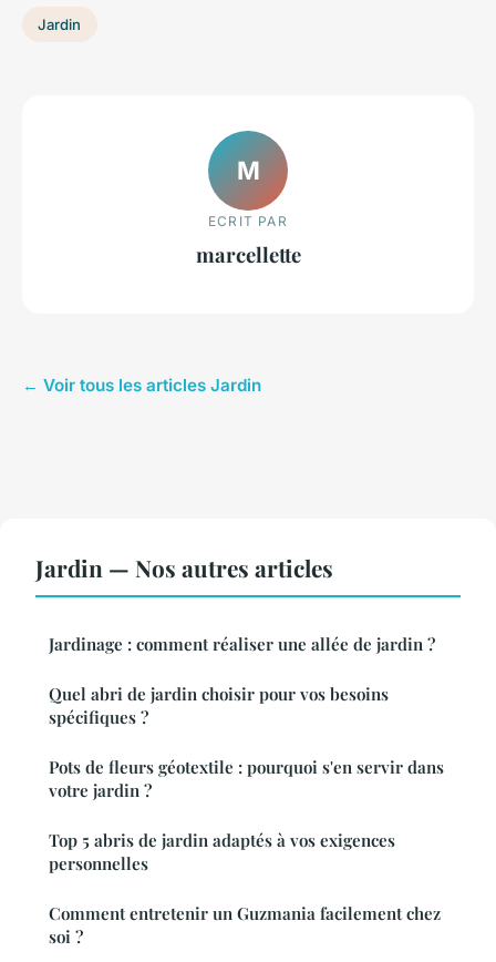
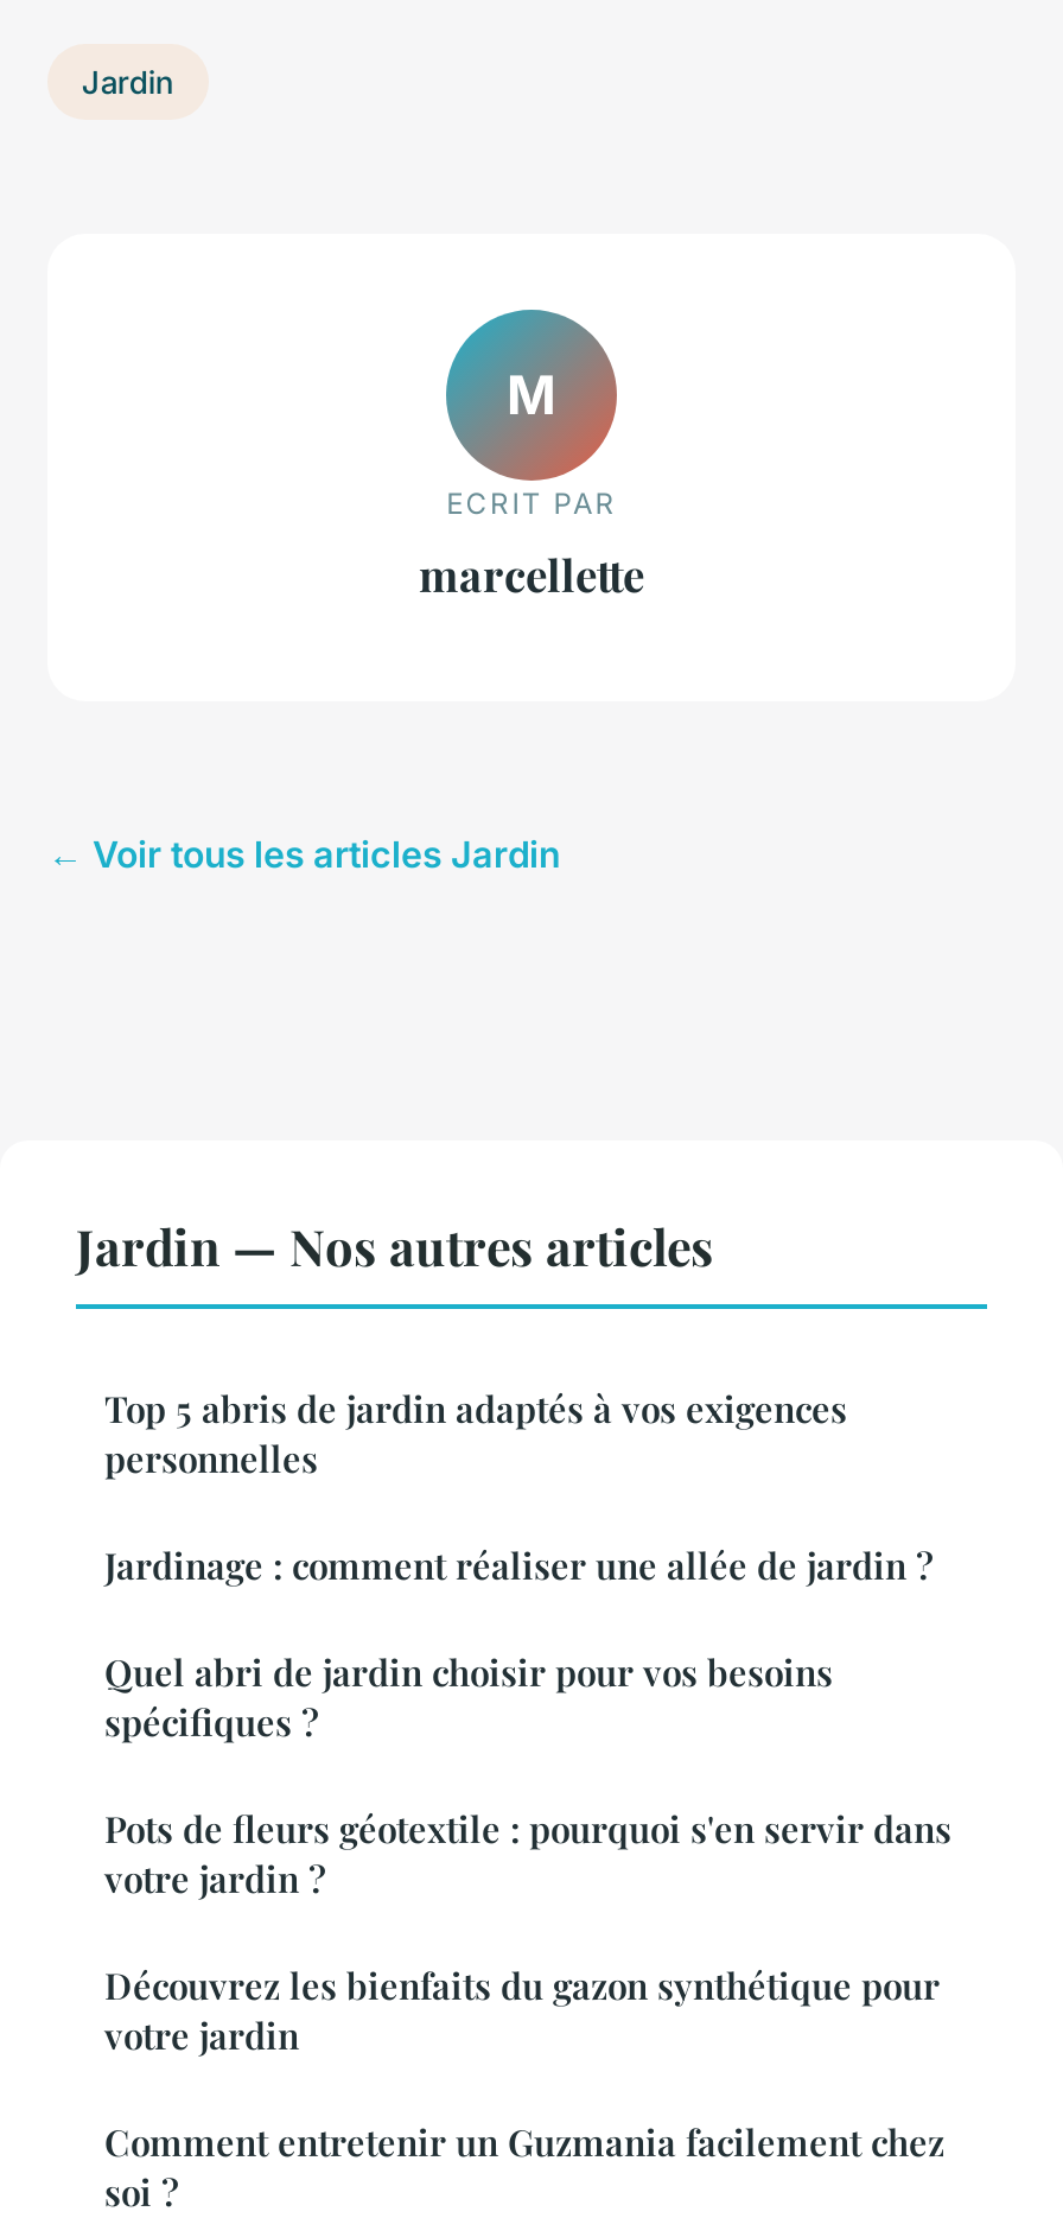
none -> [104,1962,940,2059] Découvrez les bienfaits du gazon synthétique pour | votre jardin
moved [49,829,395,874] -> [104,1385,847,1482]: Top 5 abris de jardin adaptés à vos exigences | personnelles

